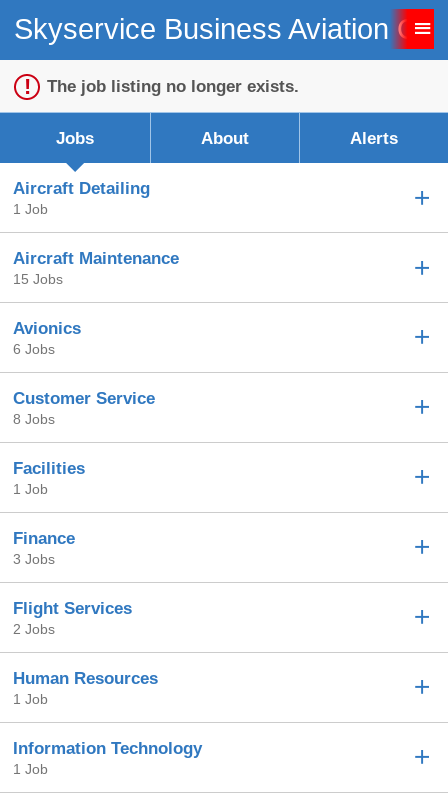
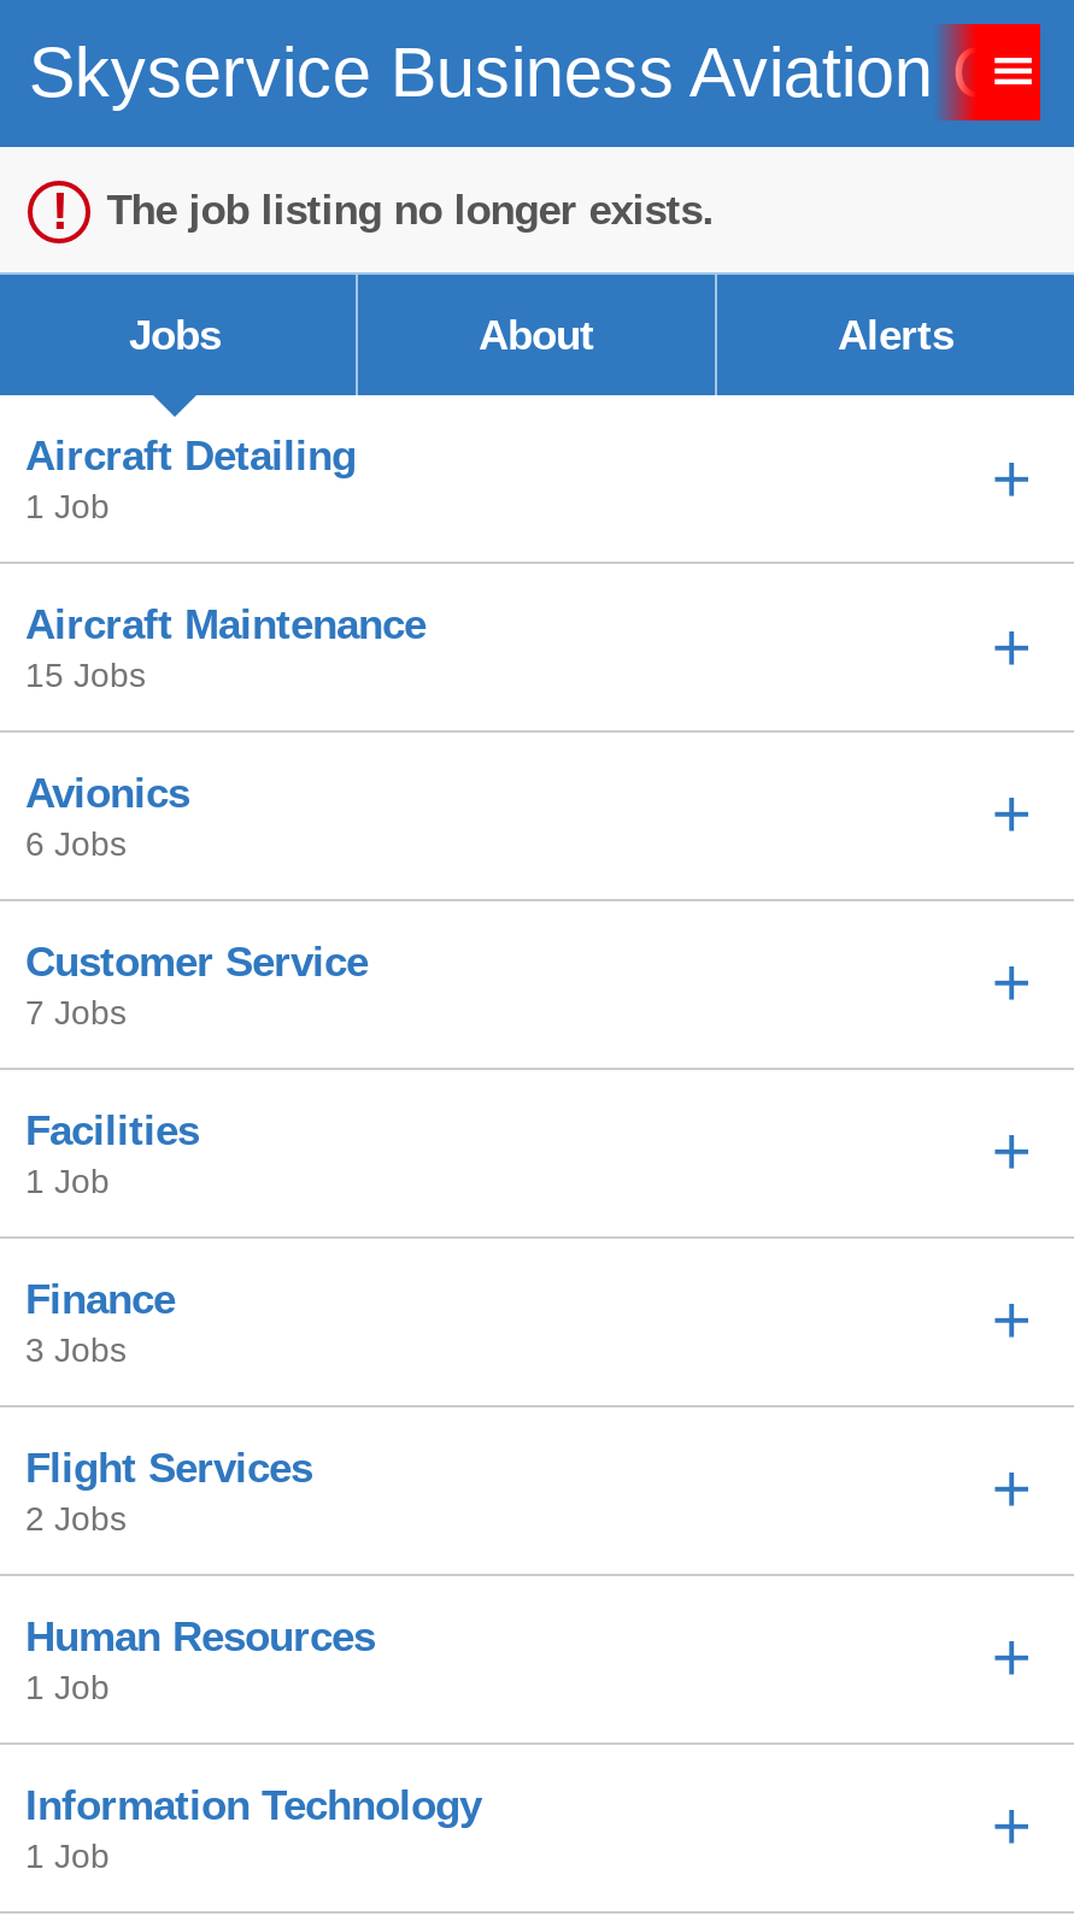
[13,411,55,427] 8 Jobs -> [25,993,127,1032] 7 Jobs

